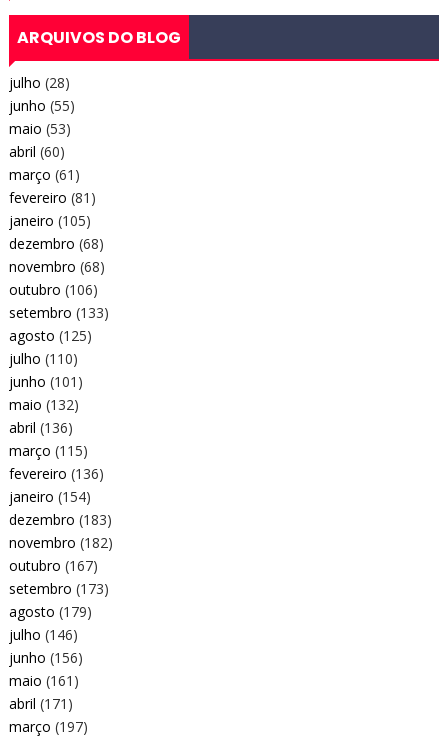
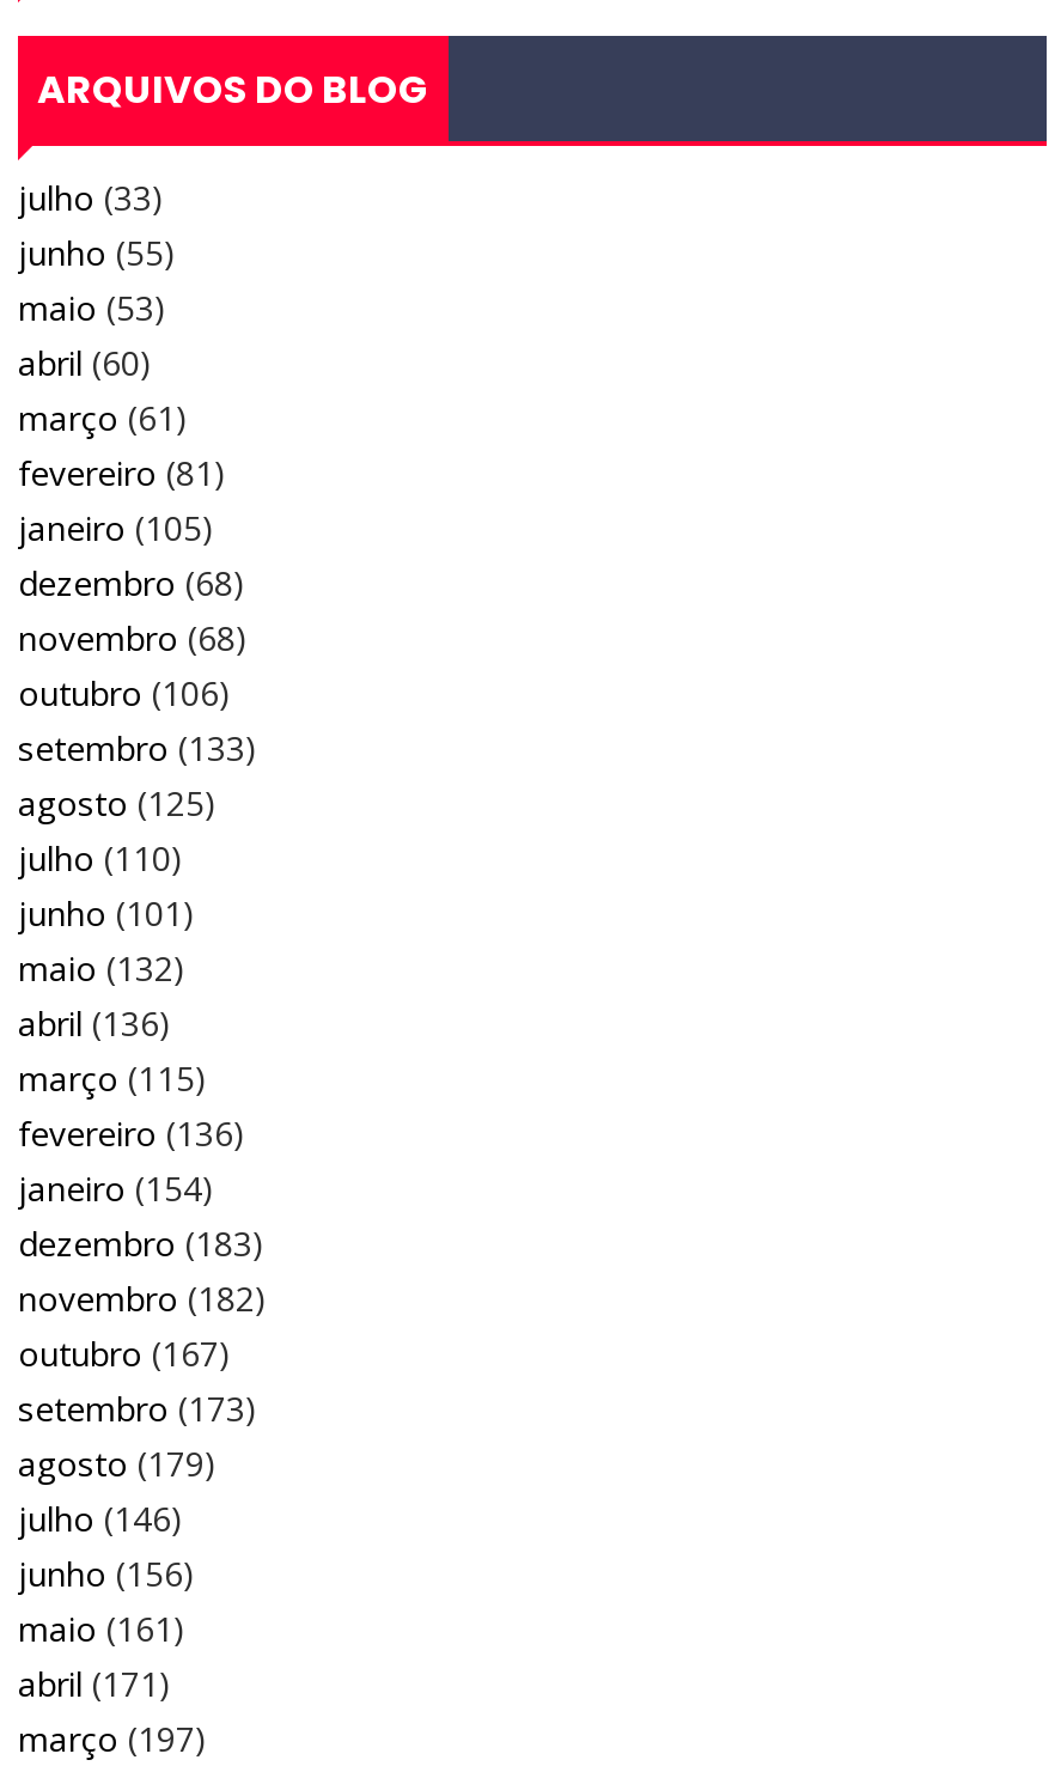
[9,73,70,92] julho (28) -> [18,174,164,219] julho (33)

